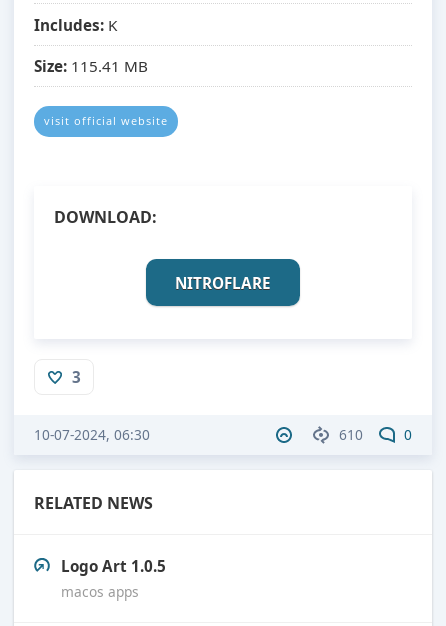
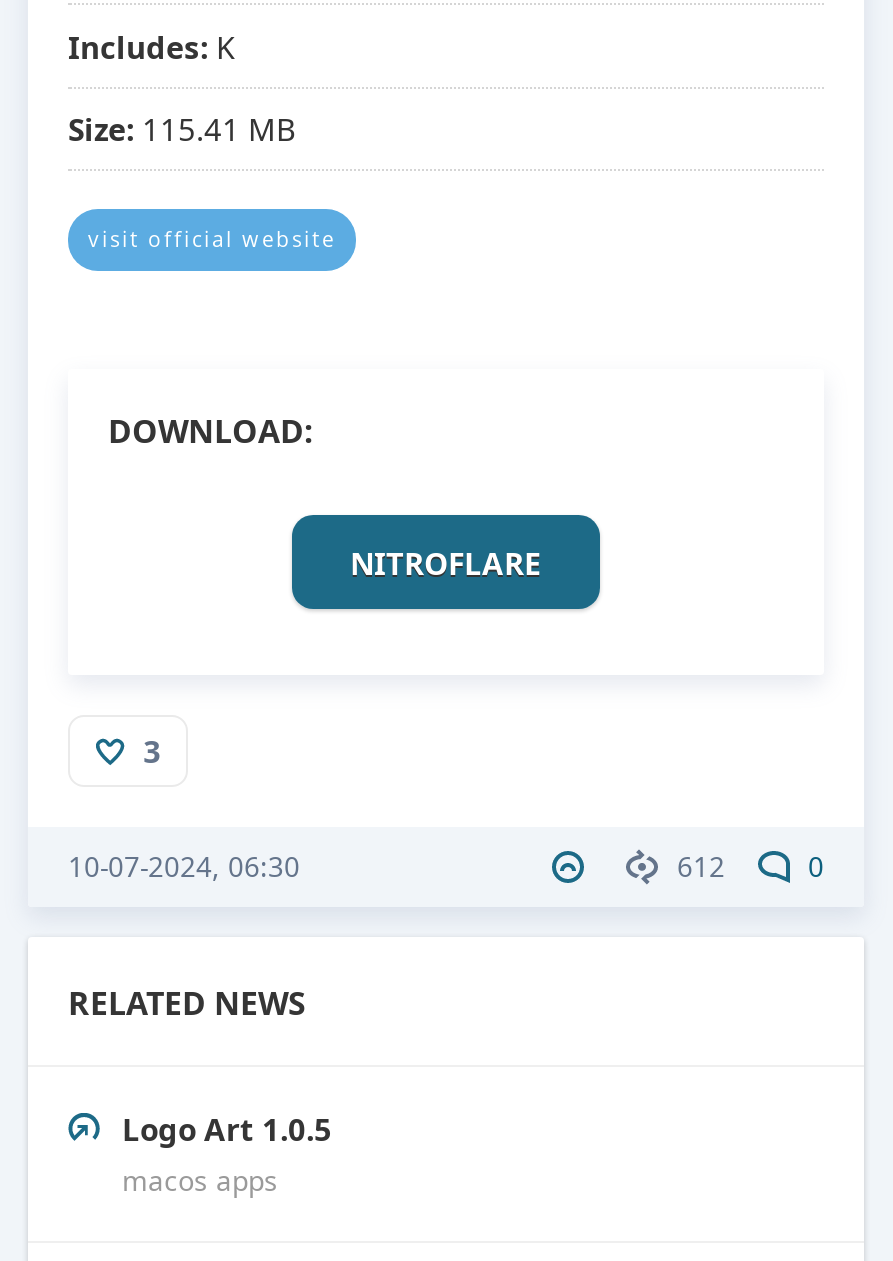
[334,425,412,444] 610 0 -> [669,847,824,885] 612 0

